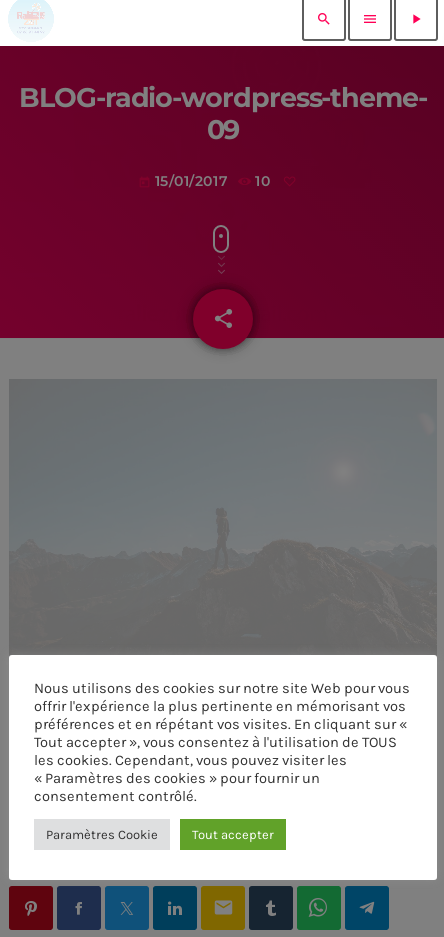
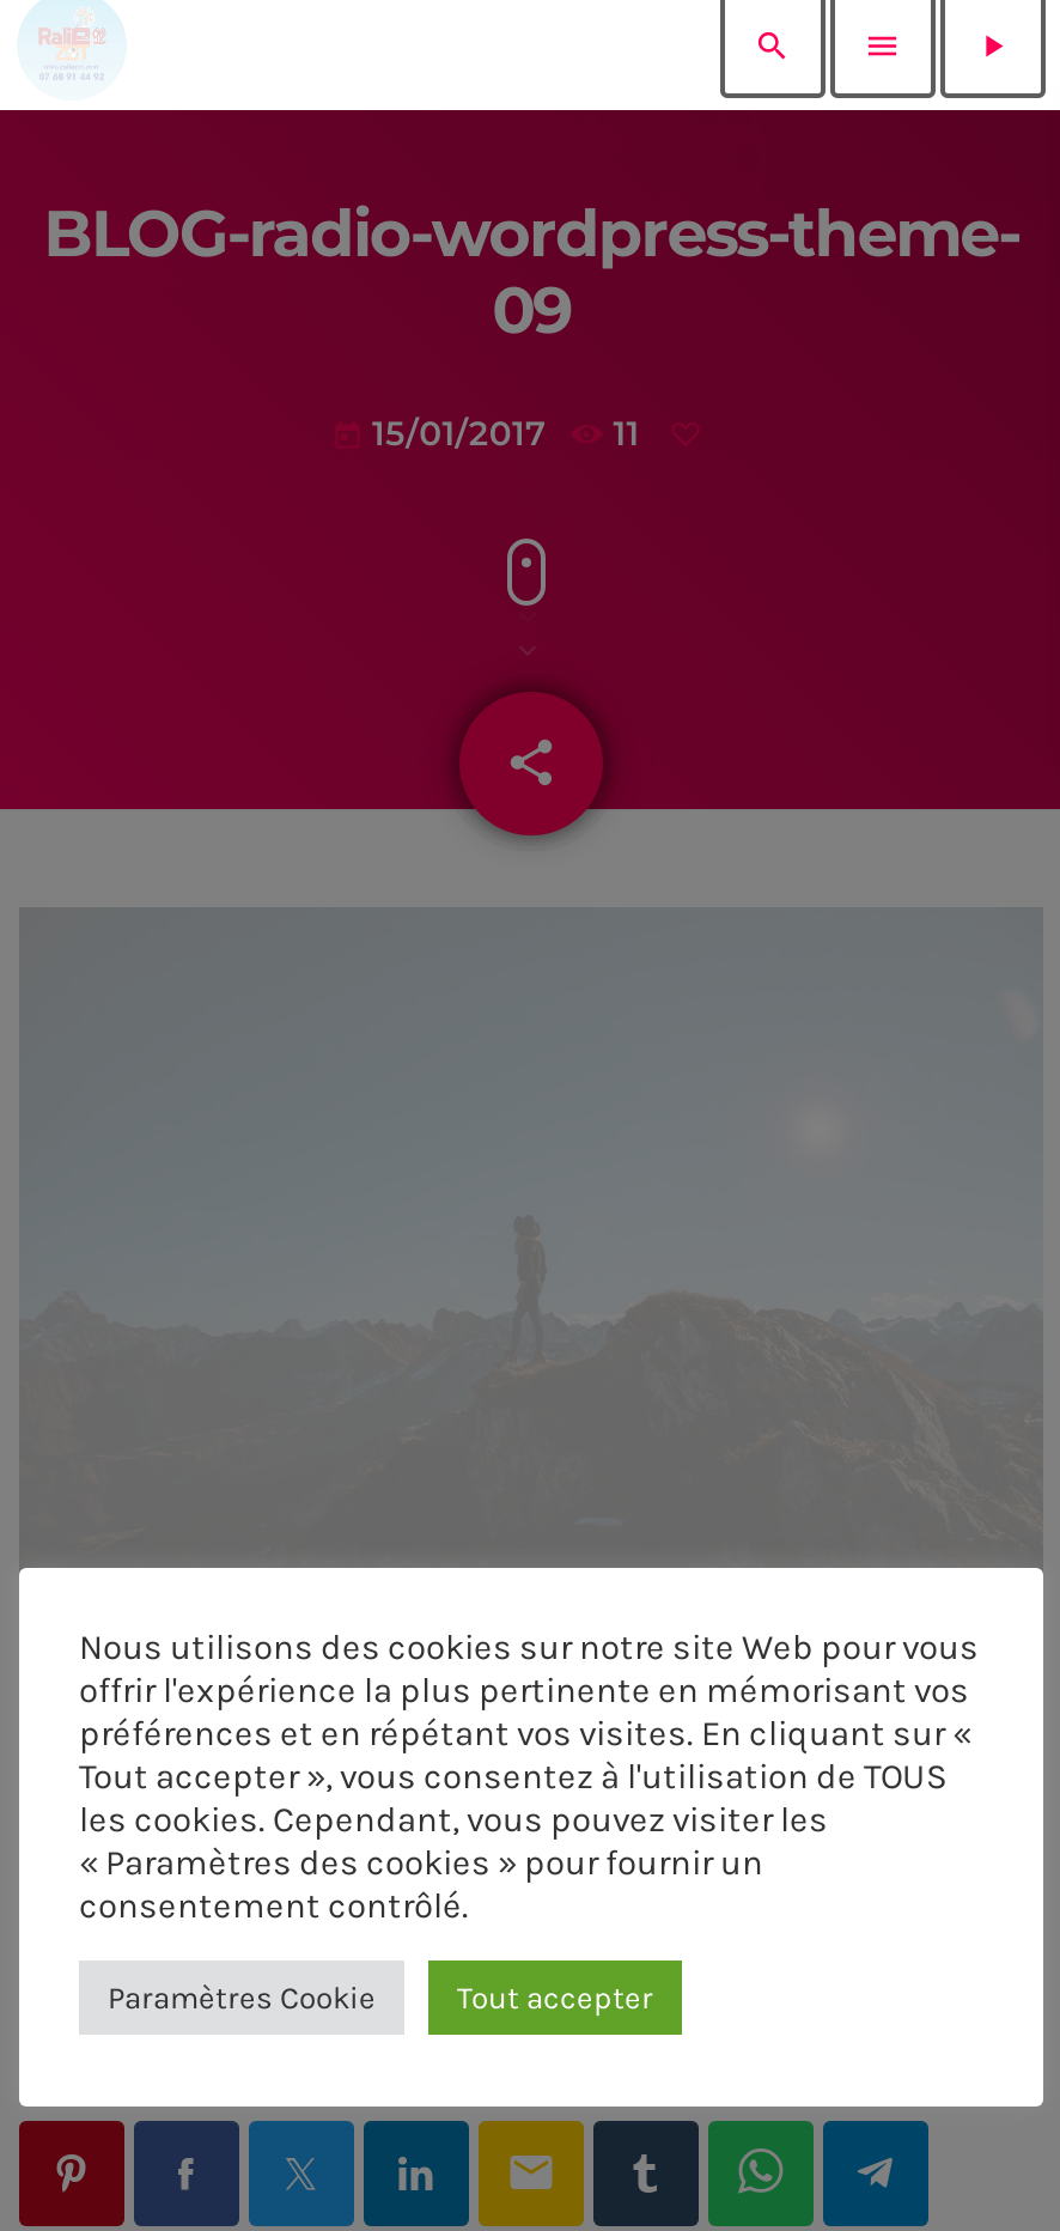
[255,172,275,190] 10 -> [613,413,651,456] 11

